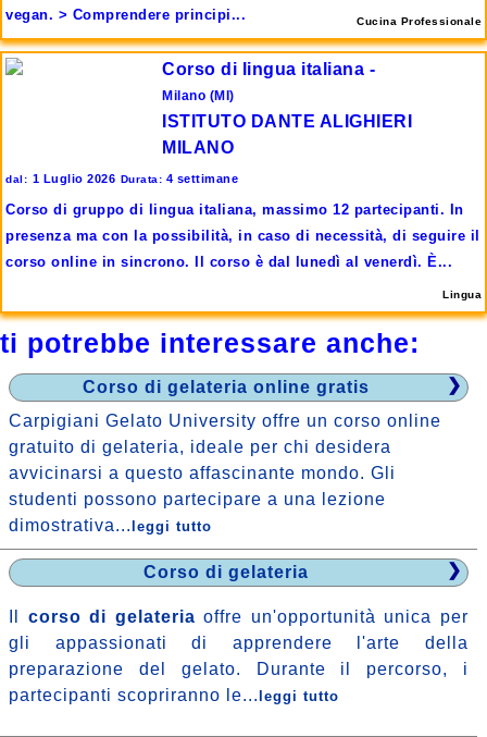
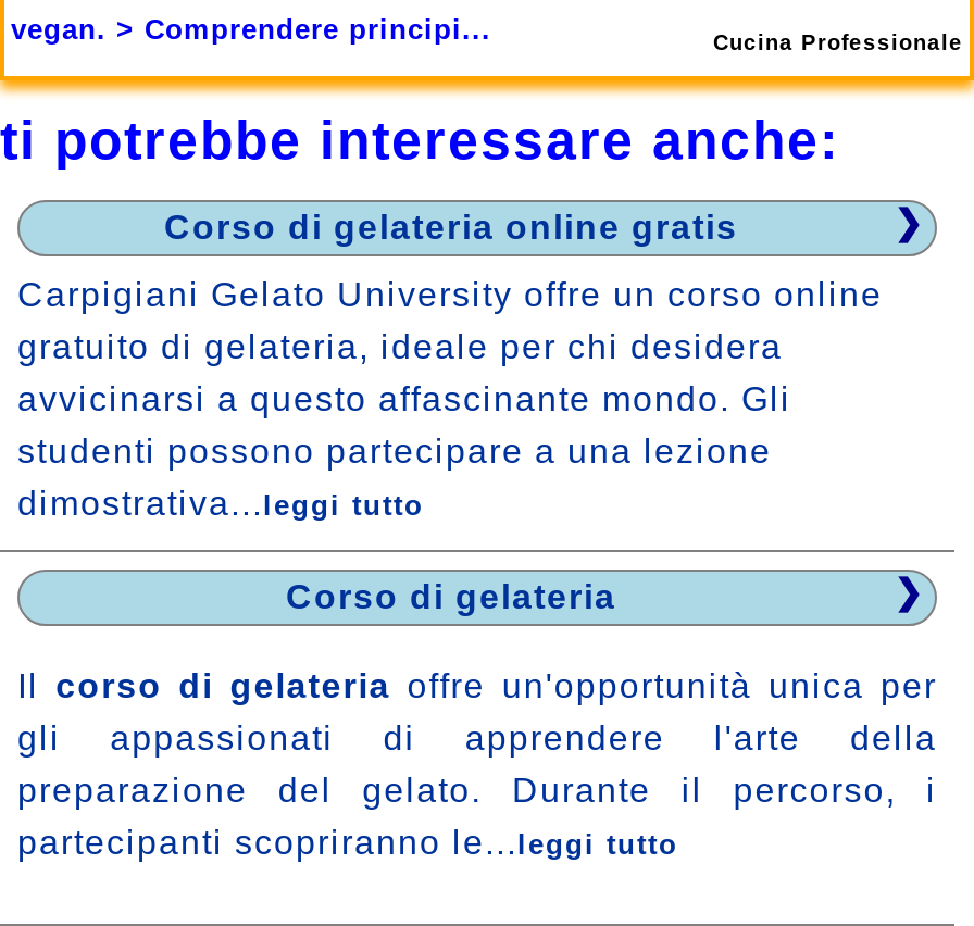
[5,59,482,300] Corso di lingua italiana - | Milano (MI) | ISTITUTO DANTE ALIGHIERI | MILANO | dal: 1 Luglio 2026 Durata: 4 settimane | Corso di gruppo di lingua italiana, massimo 12 partecipanti. In | presenza ma con la possibilità, in caso di necessità, di seguire il | corso online in sincrono. Il corso è dal lunedì al venerdì. È... | Lingua -> none

